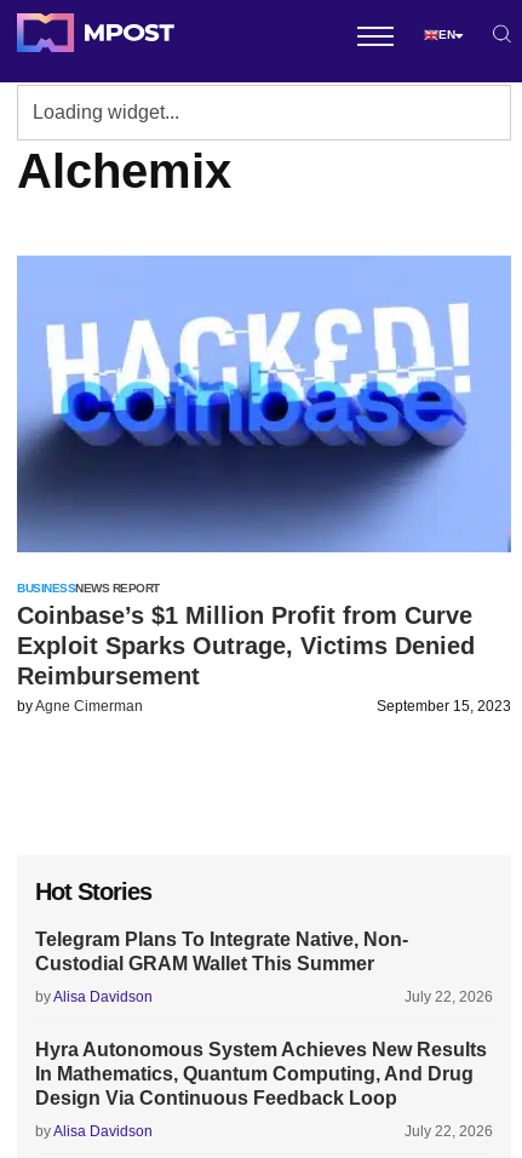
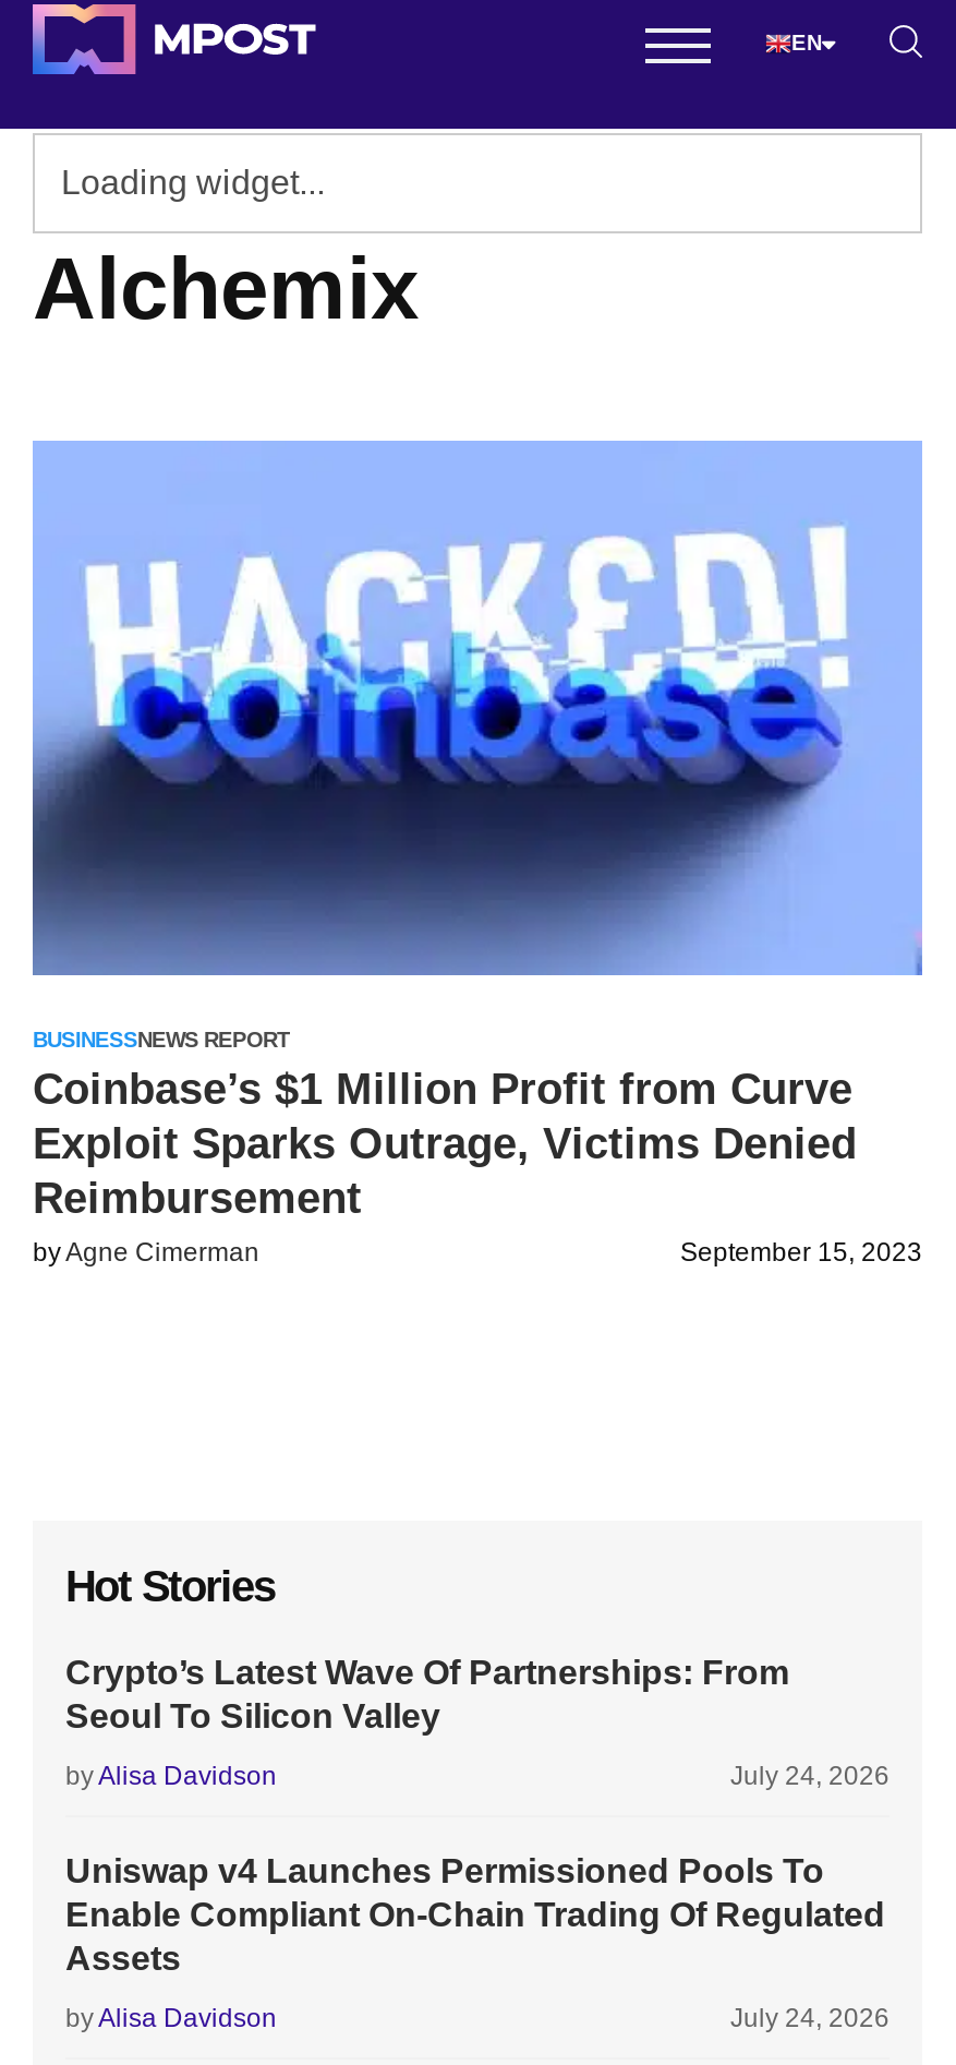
[35,929,408,974] Telegram Plans To Integrate Native, Non- | Custodial GRAM Wallet This Summer -> [65,1654,789,1734] Crypto’s Latest Wave Of Partnerships: From | Seoul To Silicon Valley
[405,988,493,1005] July 22, 2026 -> [730,1761,890,1791] July 24, 2026
[35,1039,487,1108] Hyra Autonomous System Achieves New Results | In Mathematics, Quantum Computing, And Drug | Design Via Continuous Feedback Loop -> [65,1852,885,1977] Uniswap v4 Launches Permissioned Pools To | Enable Compliant On-Chain Trading Of Regulated | Assets
[405,1123,493,1140] July 22, 2026 -> [730,2003,890,2033] July 24, 2026

